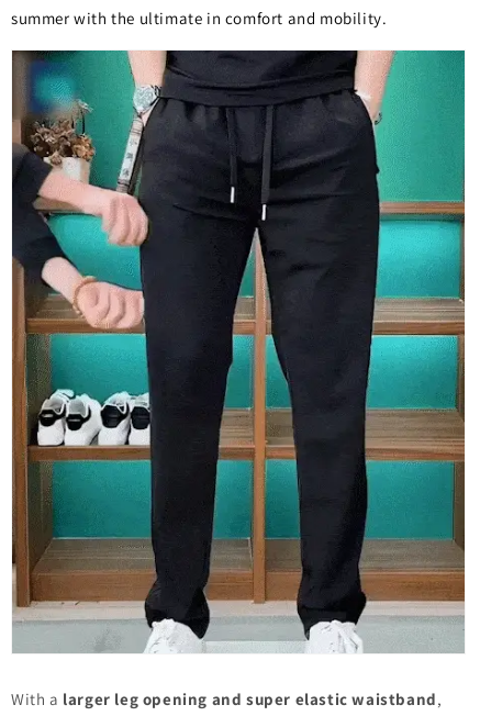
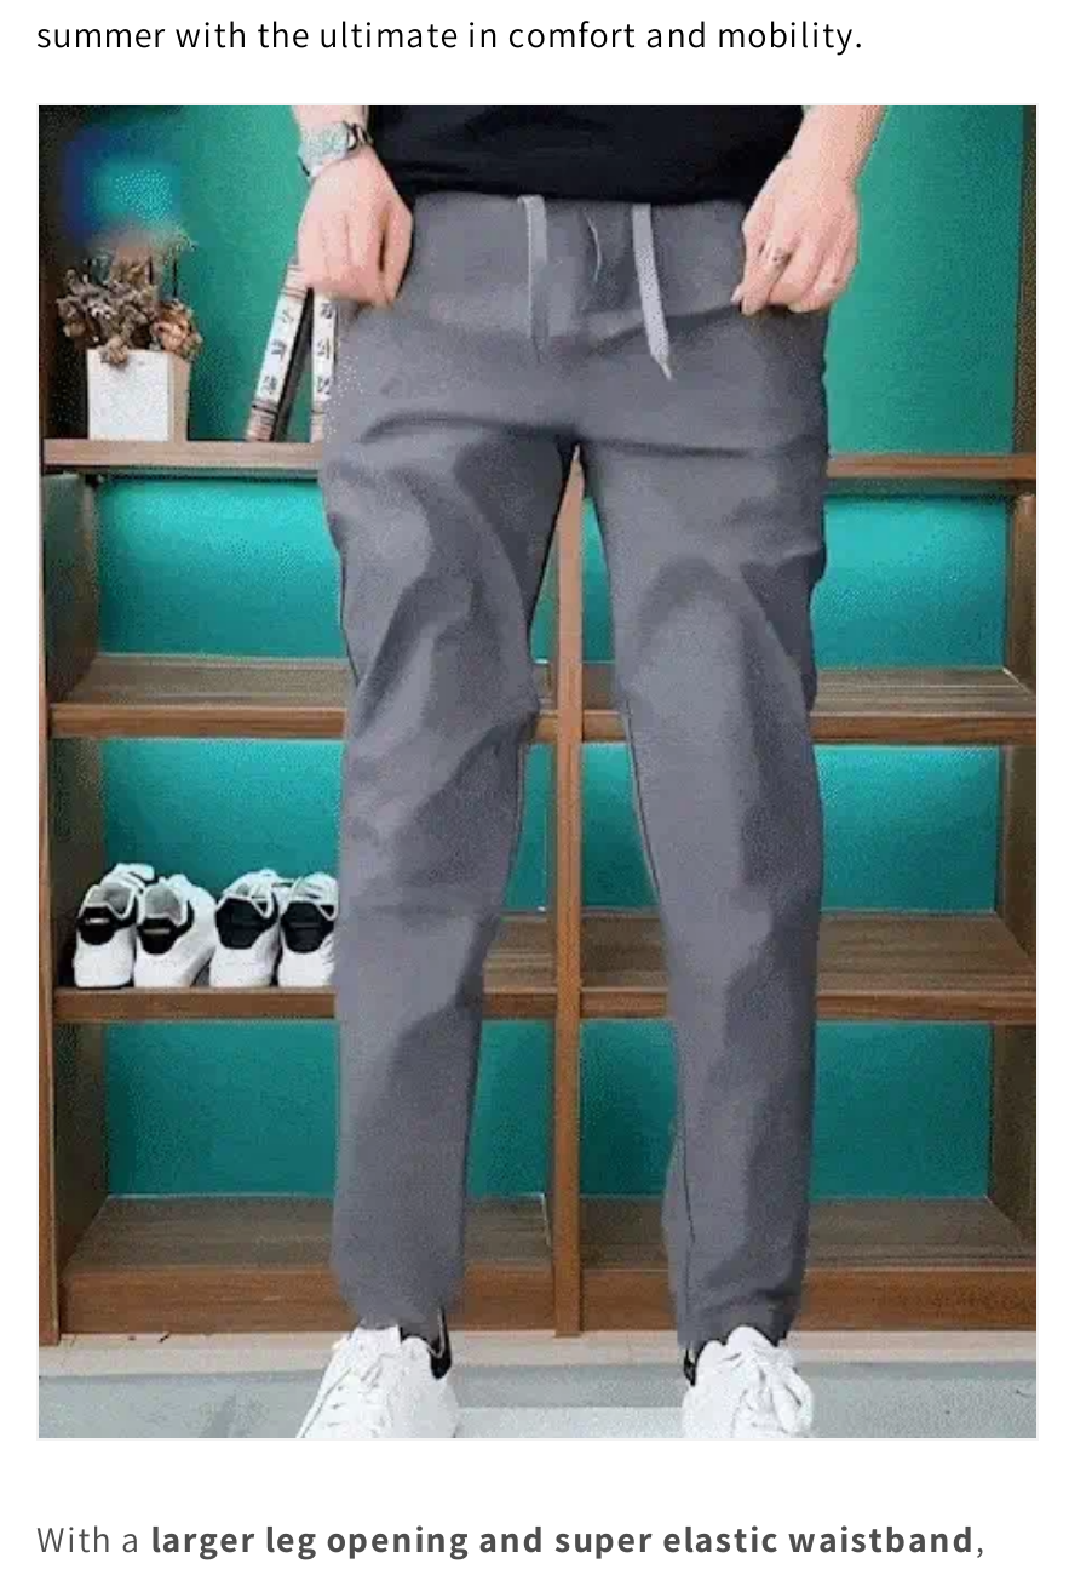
[11,49,465,653] [image] -> [36,102,1036,1437] [image]

